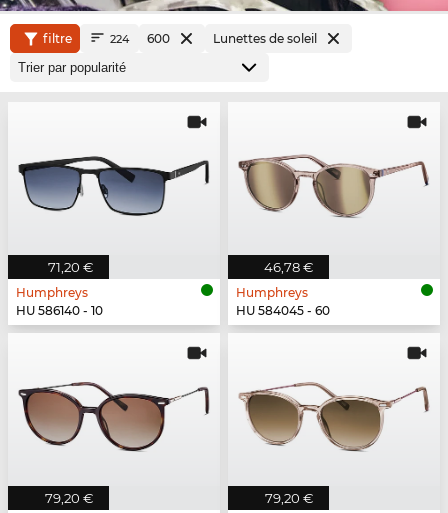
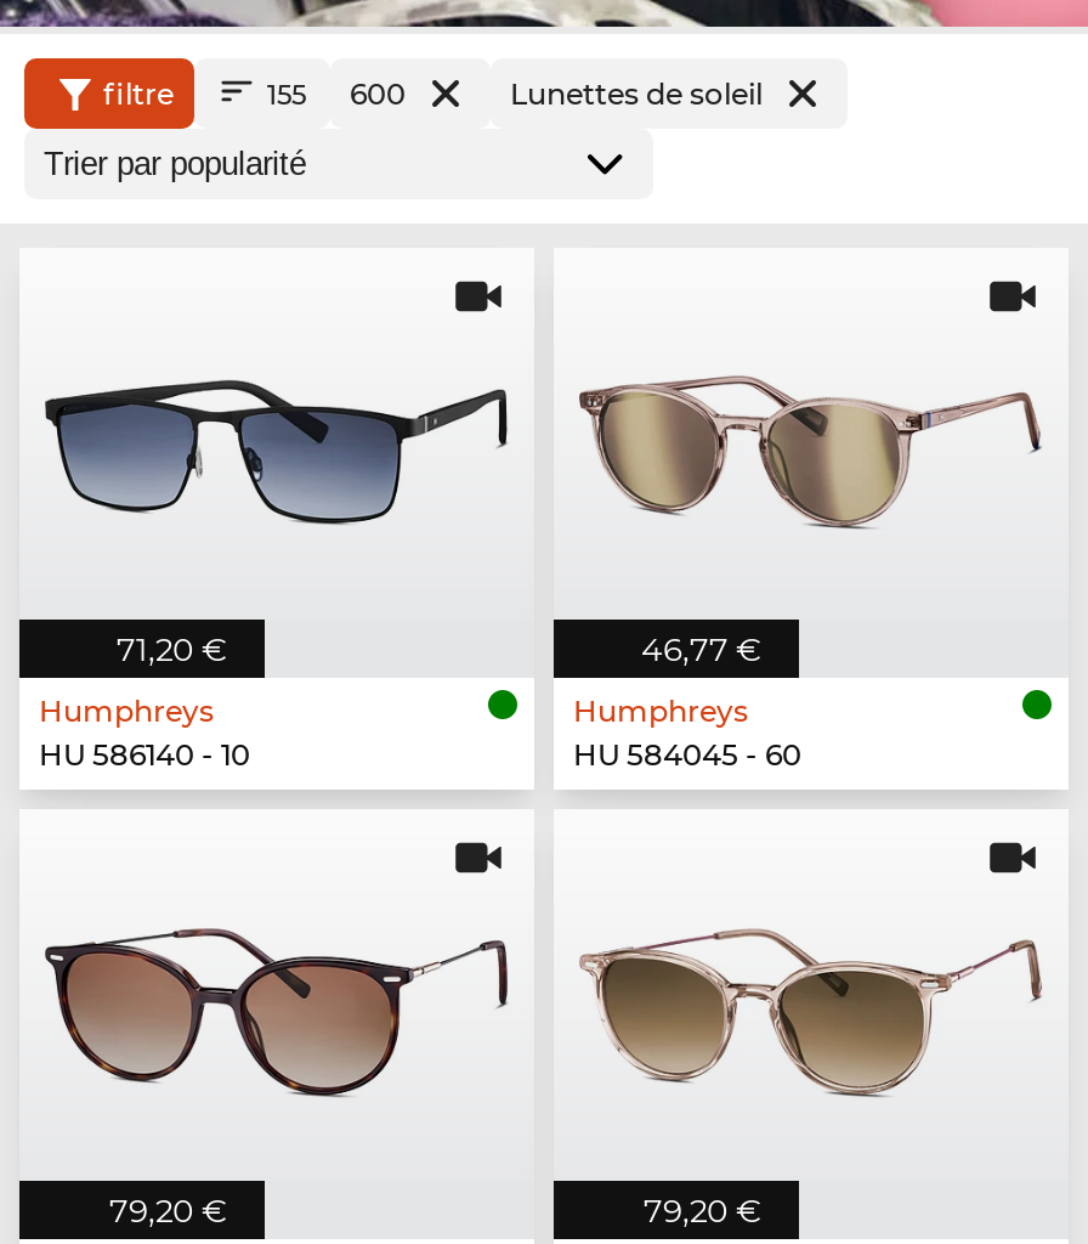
[110,31,170,46] 224 600 -> [267,75,406,112] 155 600
[264,259,314,275] 46,78 € -> [641,629,763,668] 46,77 €

